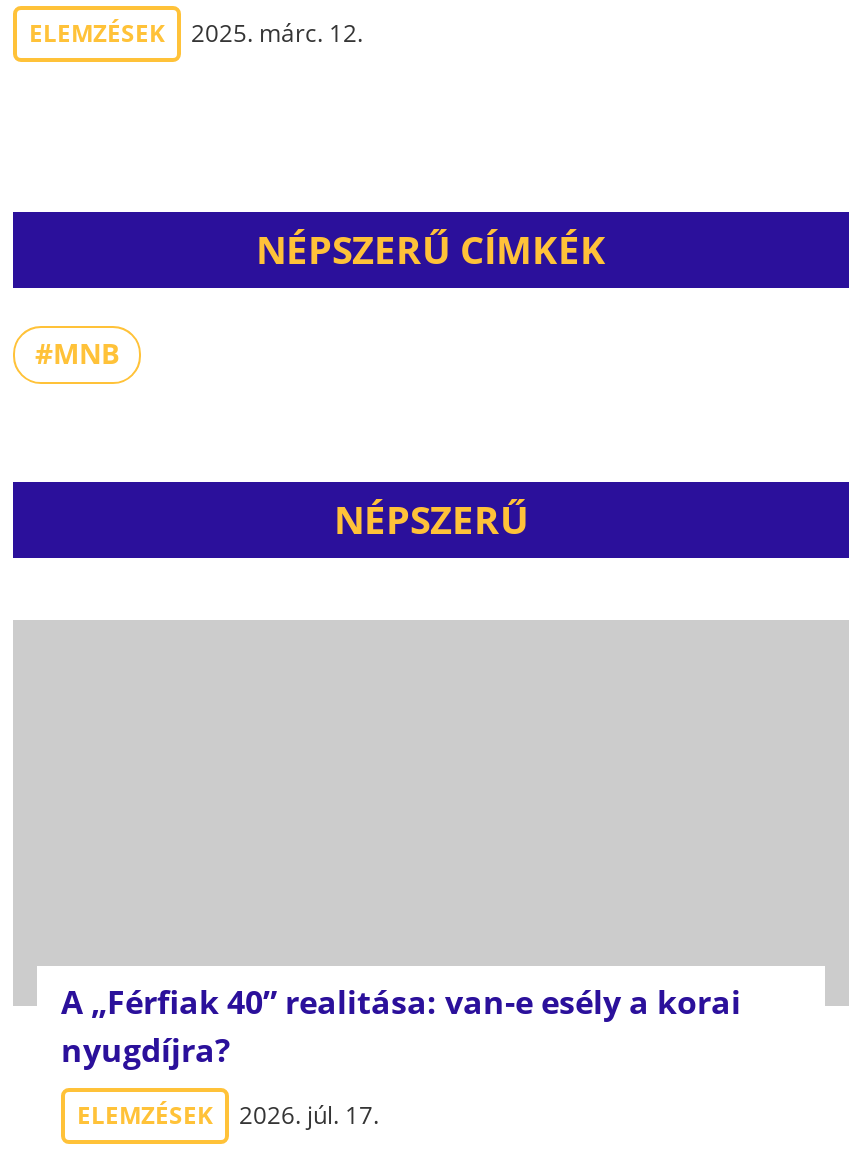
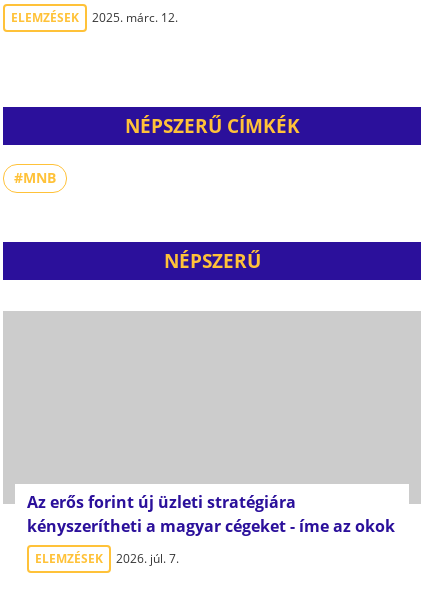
[61,980,741,1072] A „Férfiak 40” realitása: van-e esély a korai | nyugdíjra? -> [27,491,395,537] Az erős forint új üzleti stratégiára | kényszerítheti a magyar cégeket - íme az okok
[77,1098,379,1132] ELEMZÉSEK 2026. júl. 17. -> [35,550,179,567] ELEMZÉSEK 2026. júl. 7.

